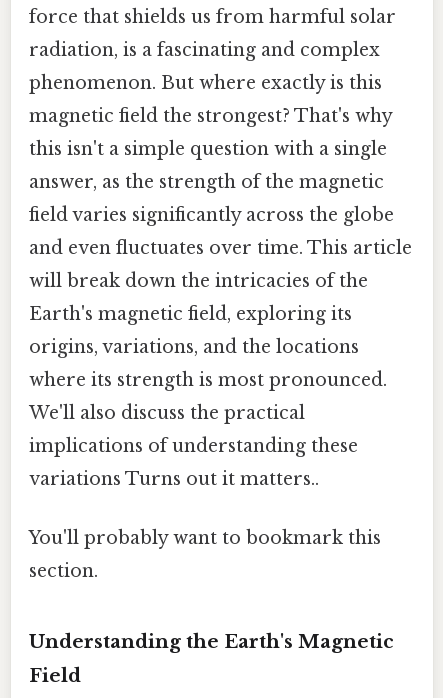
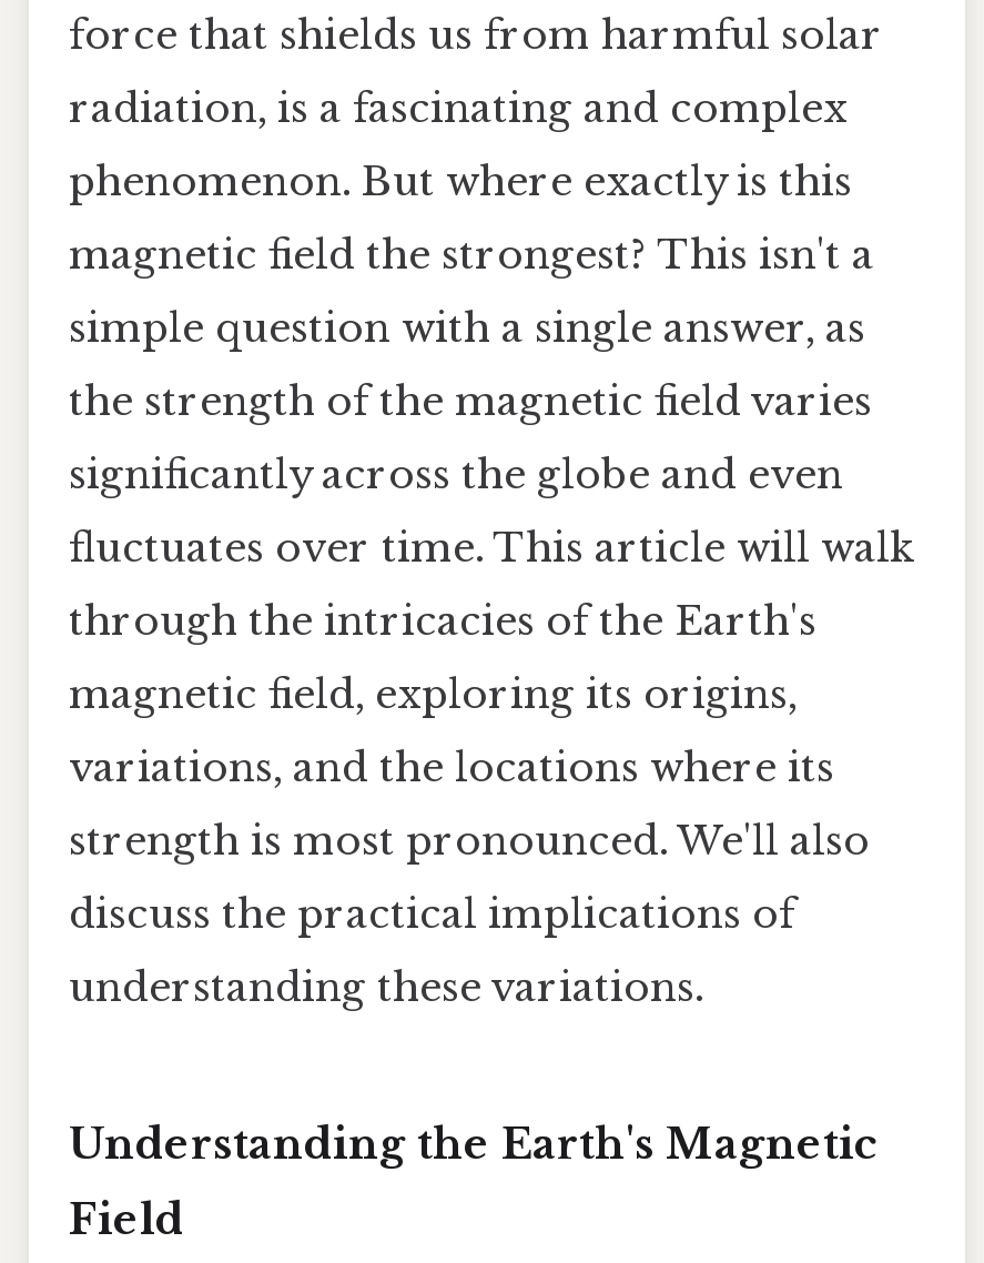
[29,105,412,582] magnetic field the strongest? That's why | this isn't a simple question with a single | answer, as the strength of the magnetic | field varies significantly across the globe | and even fluctuates over time. This article | will break down the intricacies of the | Earth's magnetic field, exploring its | origins, variations, and the locations | where its strength is most pronounced. | We'll also discuss the practical | implications of understanding these | variations Turns out it matters.. | You'll probably want to bookmark this | section. -> [69,231,914,1012] magnetic field the strongest? This isn't a | simple question with a single answer, as | the strength of the magnetic field varies | significantly across the globe and even | fluctuates over time. This article will walk | through the intricacies of the Earth's | magnetic field, exploring its origins, | variations, and the locations where its | strength is most pronounced. We'll also | discuss the practical implications of | understanding these variations.

